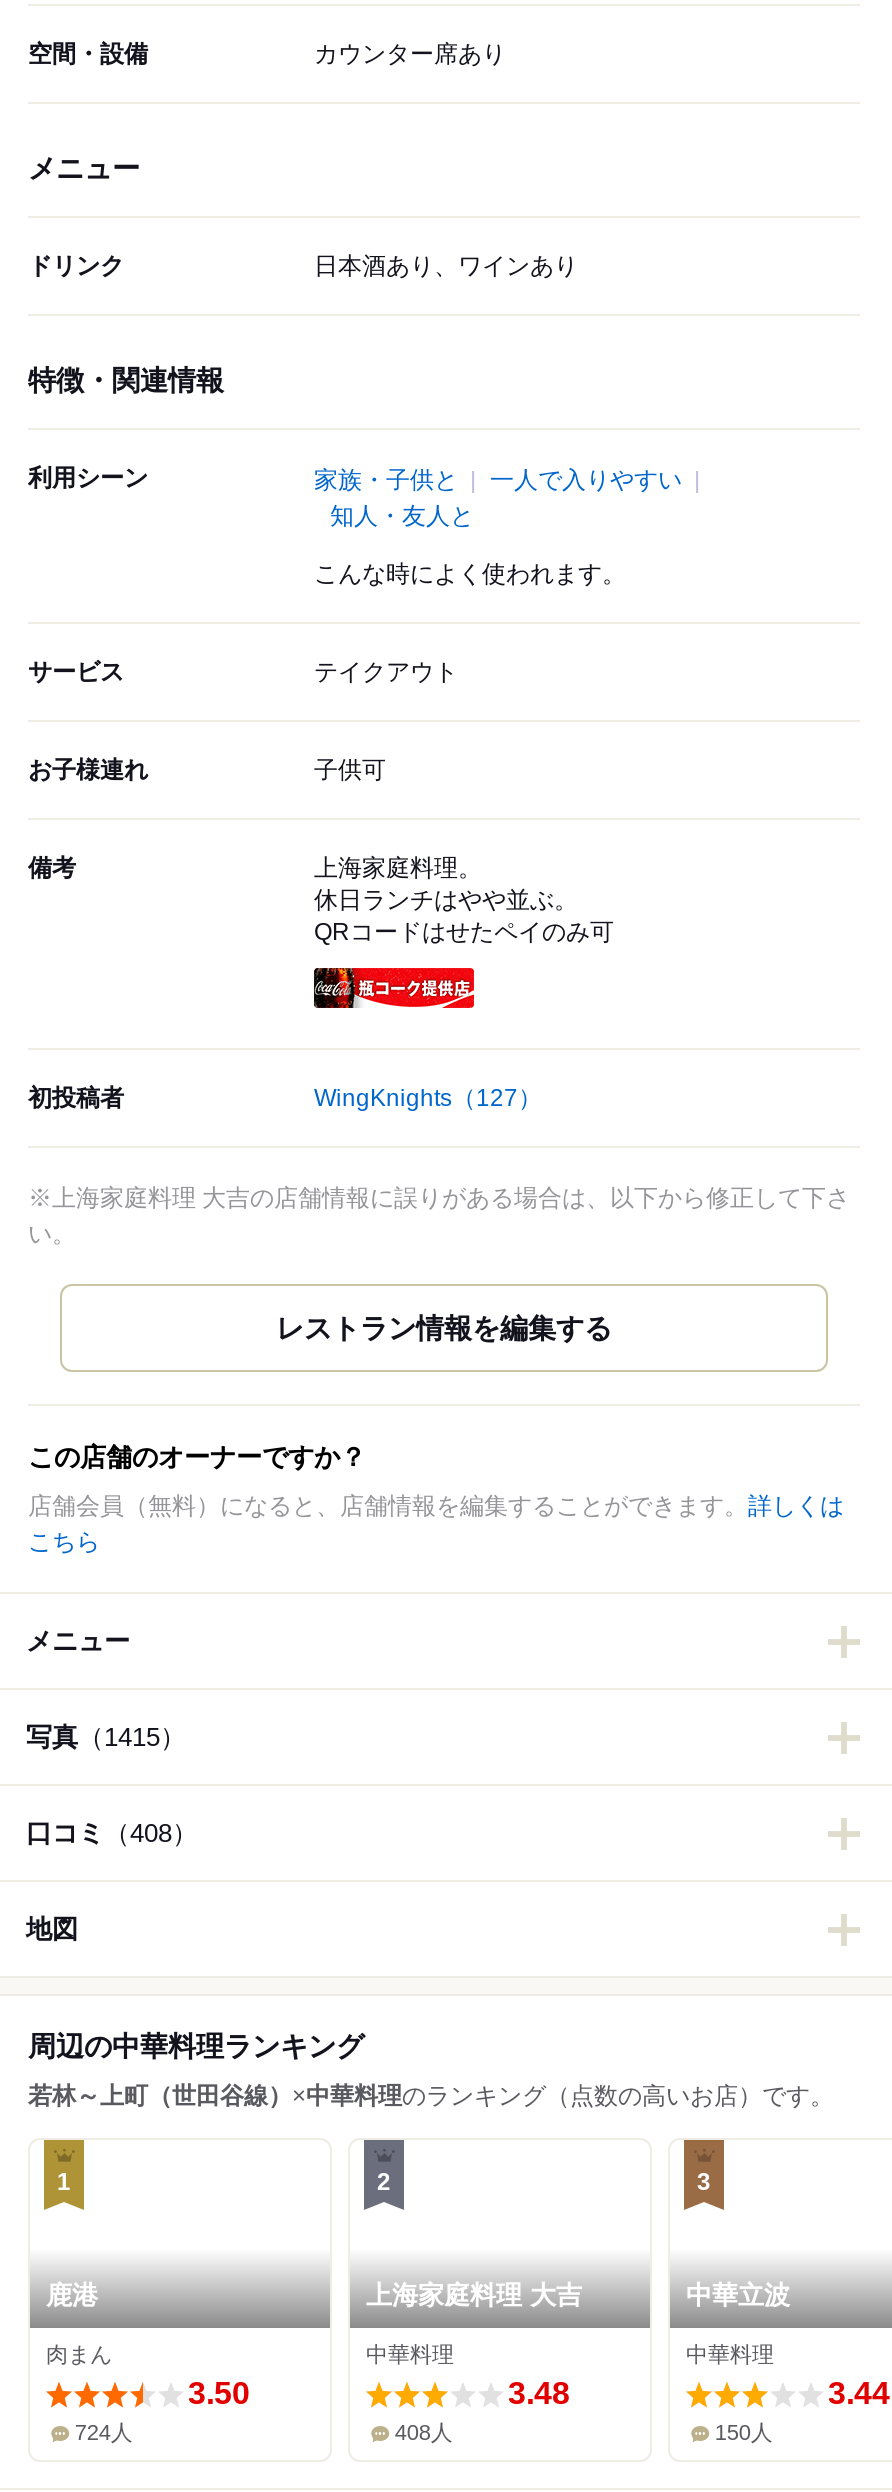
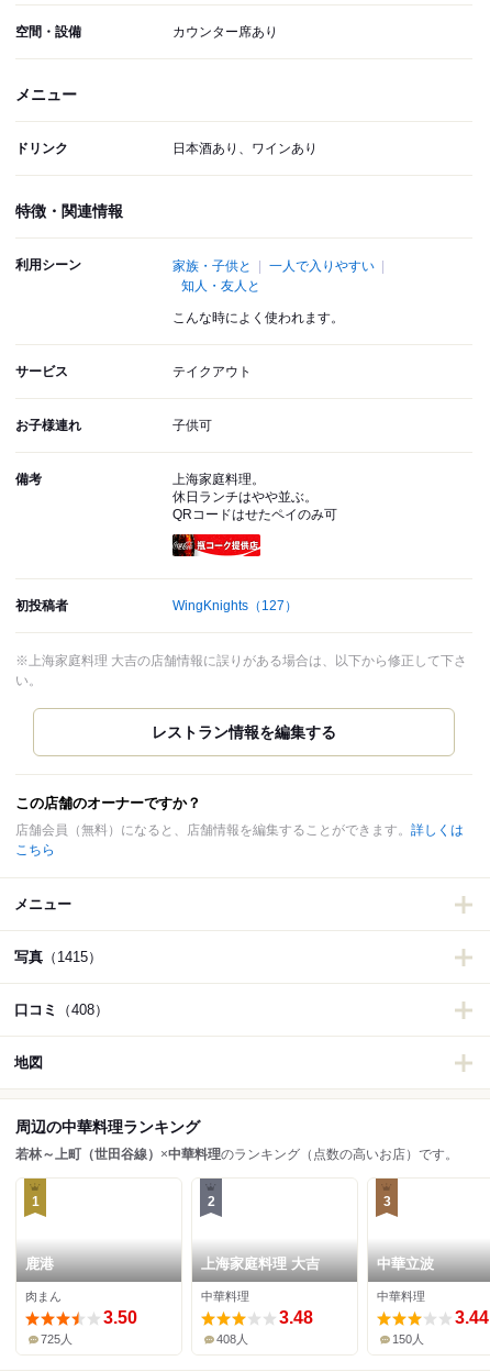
[75,2421,133,2445] 724人 -> [41,1333,73,1346] 725人

